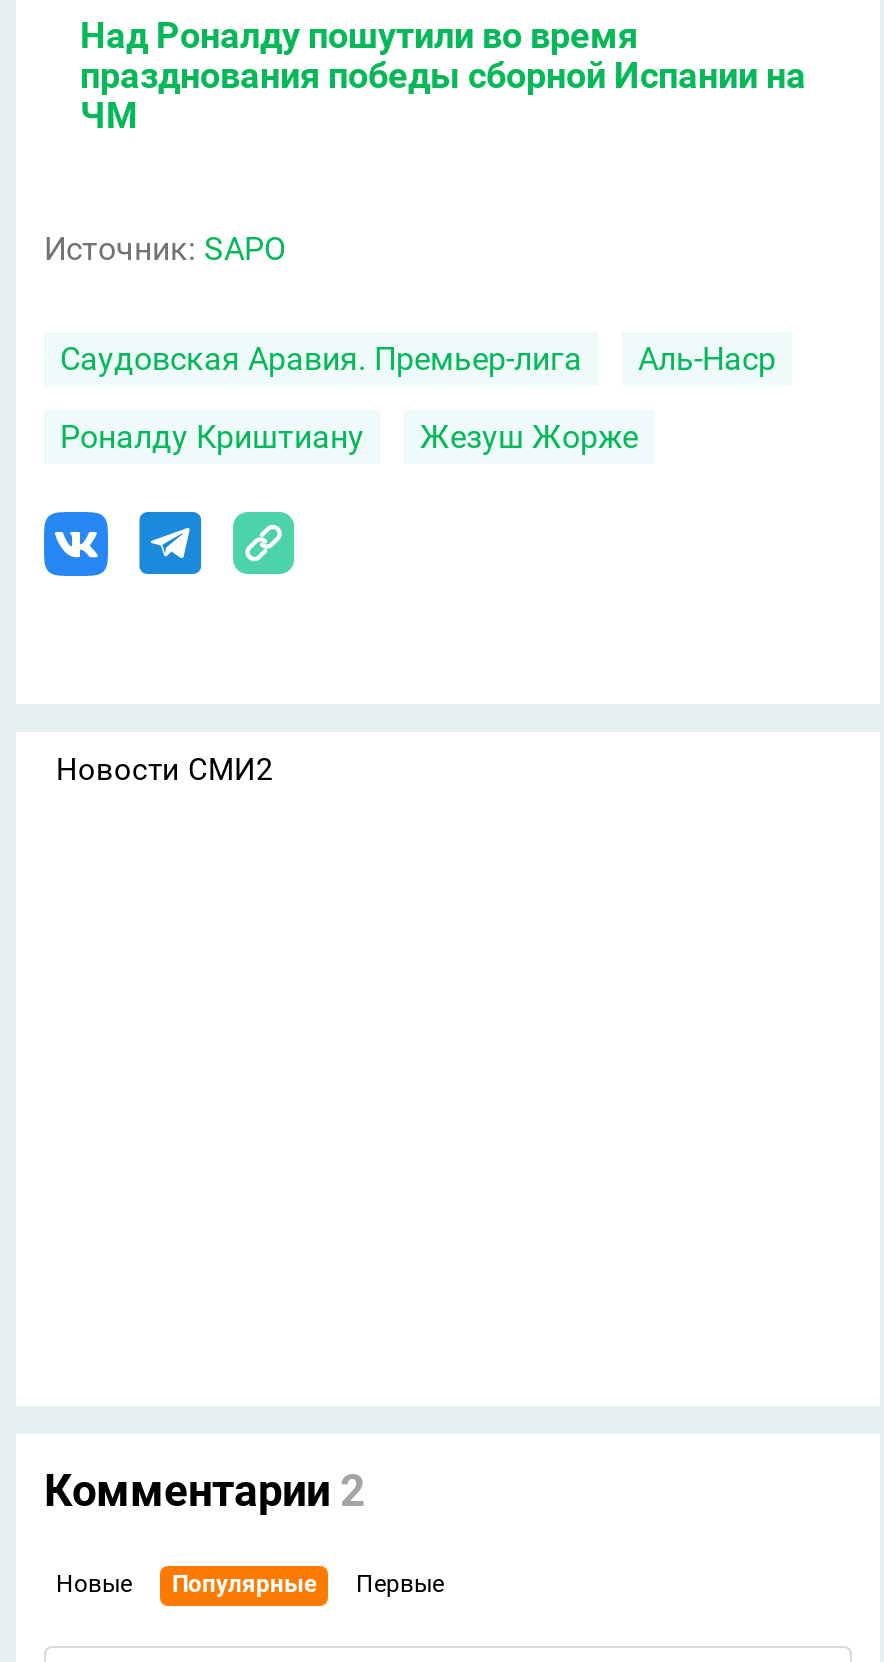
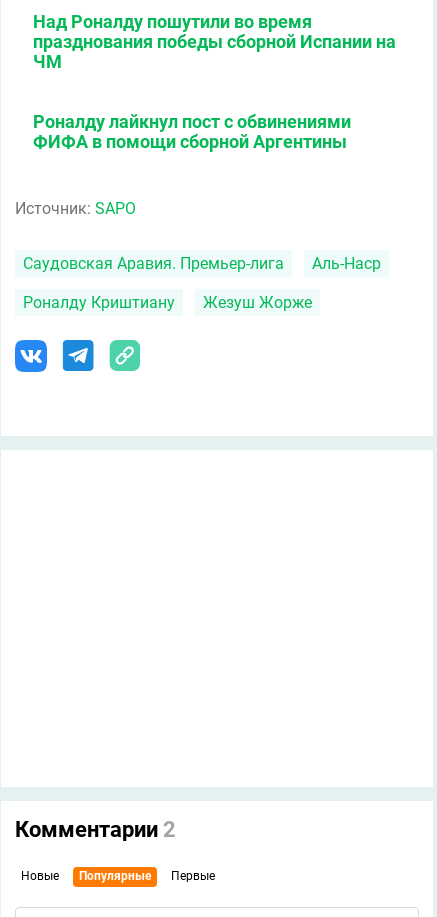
none -> [33,111,351,152] Роналду лайкнул пост с обвинениями | ФИФА в помощи сборной Аргентины
[56,752,272,788] Новости СМИ2 -> none

